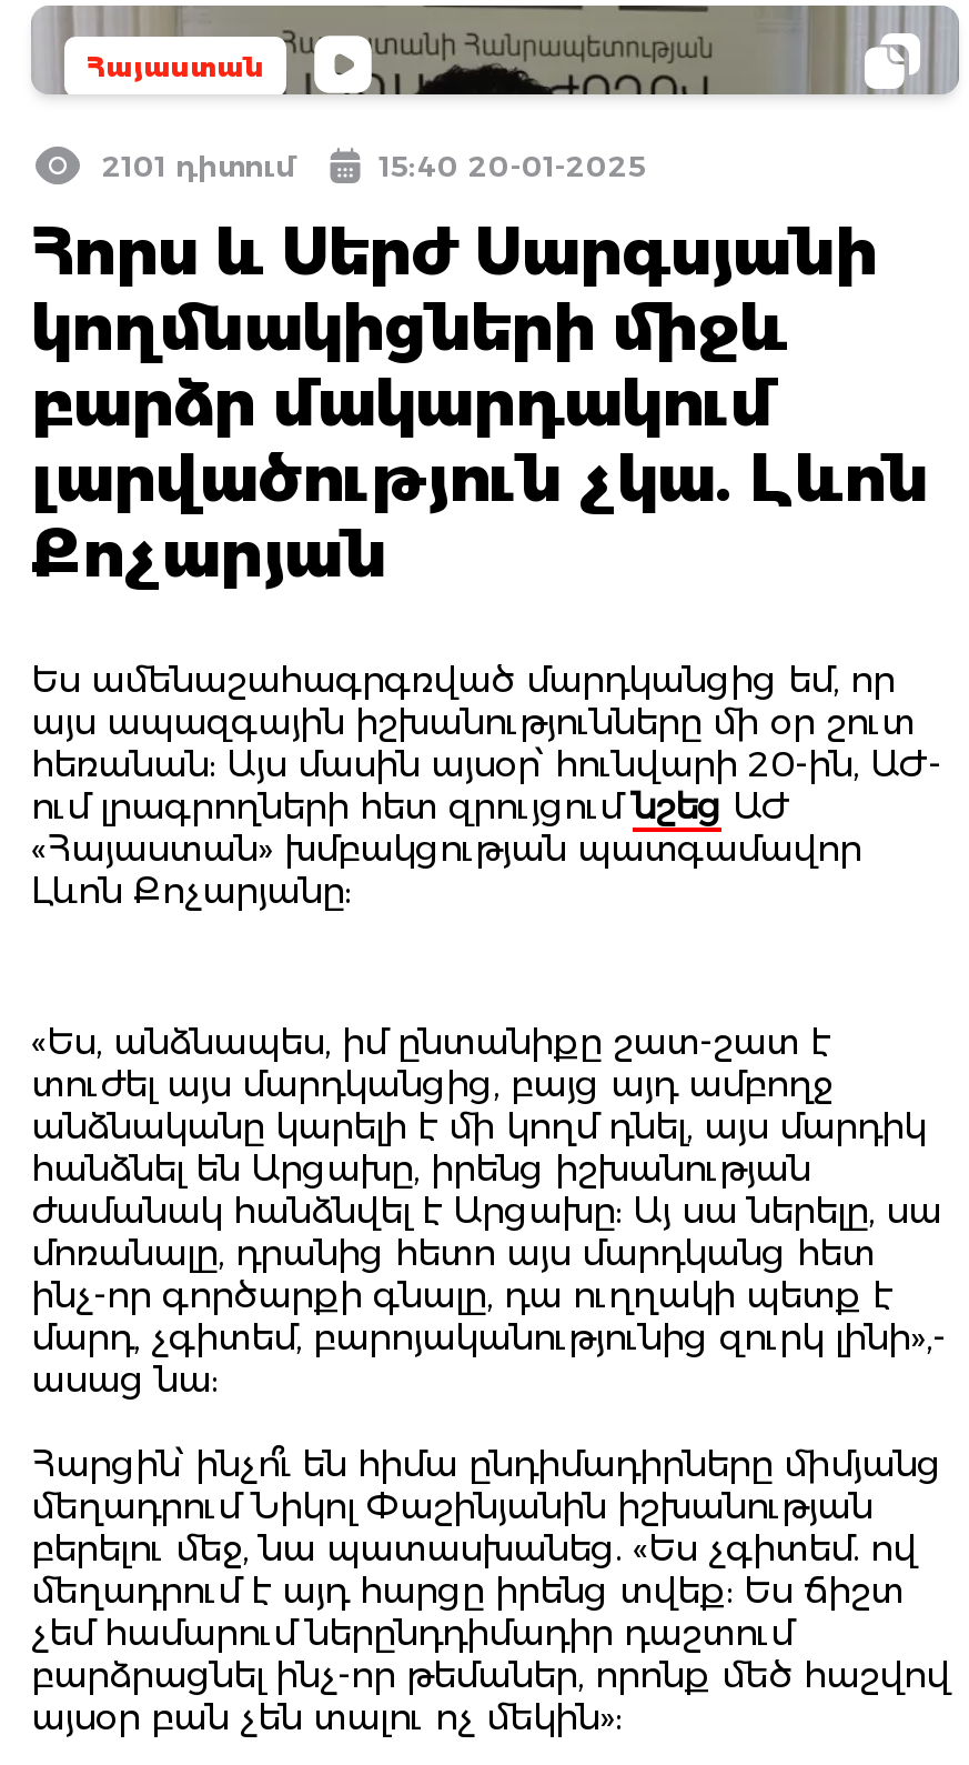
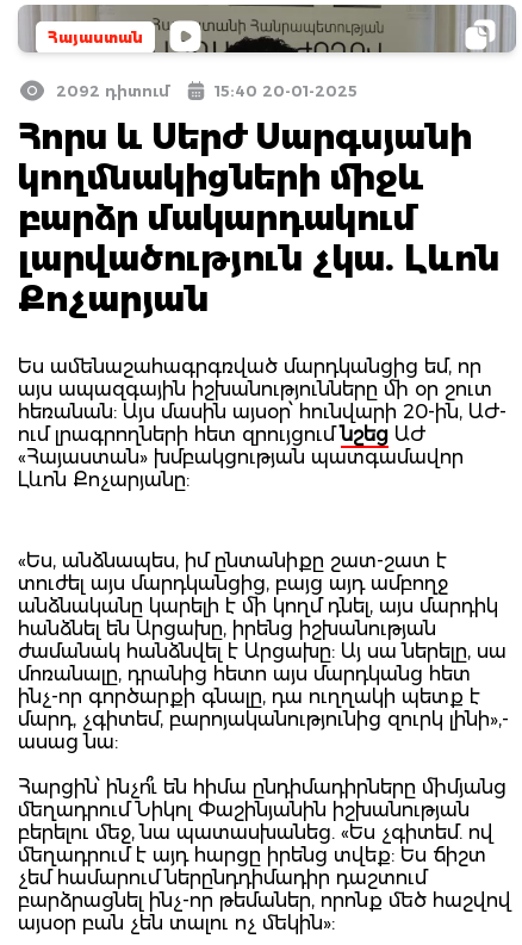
[102,147,295,183] 2101 դիտում -> [56,81,169,100] 2092 դիտում

